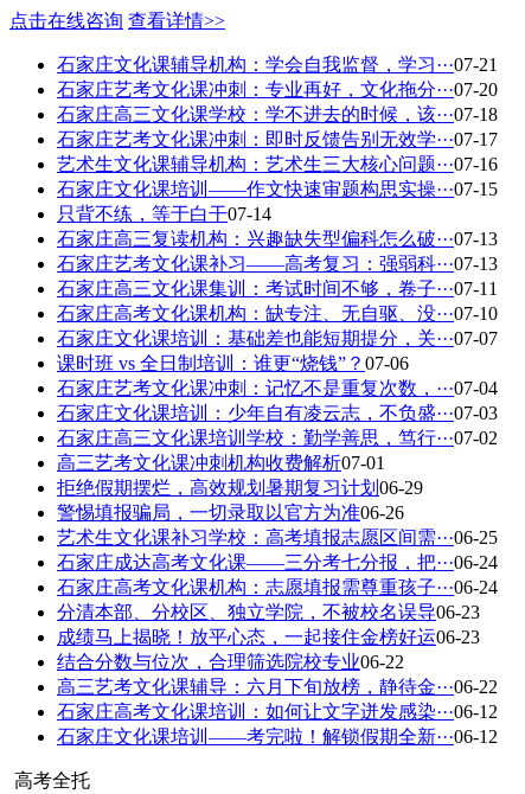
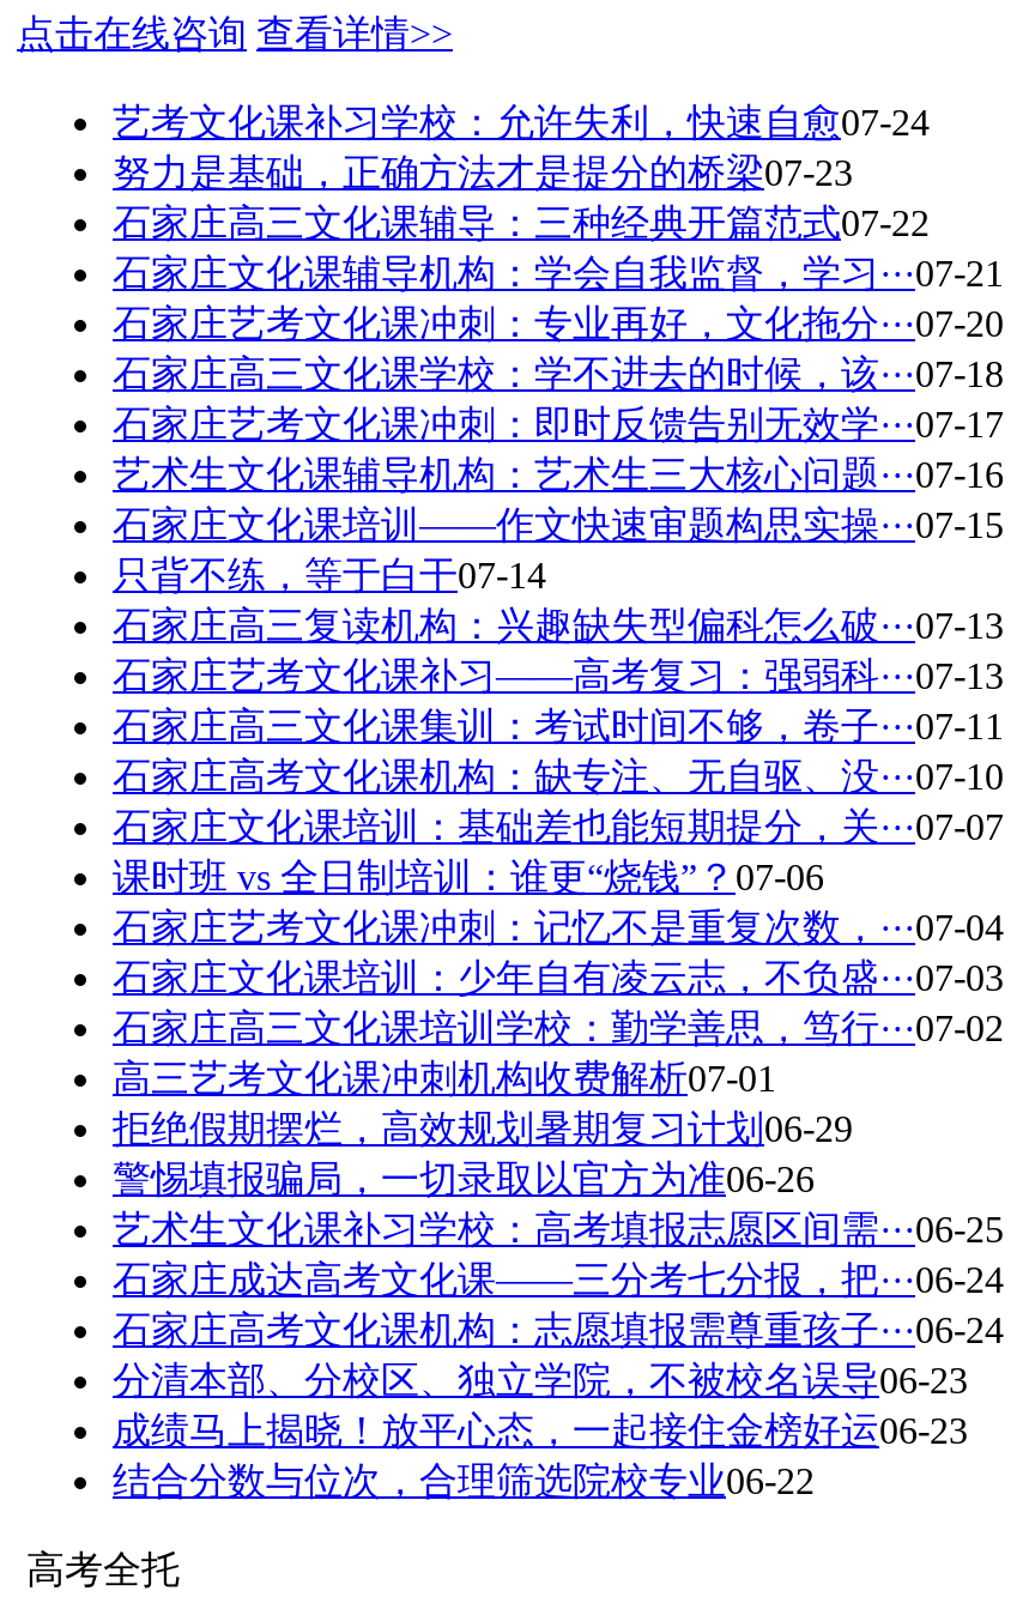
none -> [113,102,930,243] 艺考文化课补习学校：允许失利，快速自愈07-24 | 努力是基础，正确方法才是提分的桥梁07-23 | 石家庄高三文化课辅导：三种经典开篇范式07-22
moved [57,55,498,672] -> [113,253,1004,1501]: 石家庄文化课辅导机构：学会自我监督，学习··· 07-21 | 石家庄艺考文化课冲刺：专业再好，文化拖分··· 07-20 | 石家庄高三文化课学校：学不进去的时候，该··· 07-18 | ... | 成绩马上揭晓！放平心态，一起接住金榜好运06-23 | 结合分数与位次，合理筛选院校专业06-22
[57,677,498,747] 高三艺考文化课辅导：六月下旬放榜，静待金··· 06-22 | 石家庄高考文化课培训：如何让文字迸发感染··· 06-12 | 石家庄文化课培训——考完啦！解锁假期全新··· 06-12 -> none

